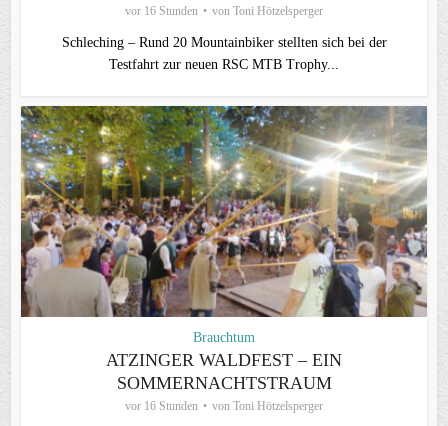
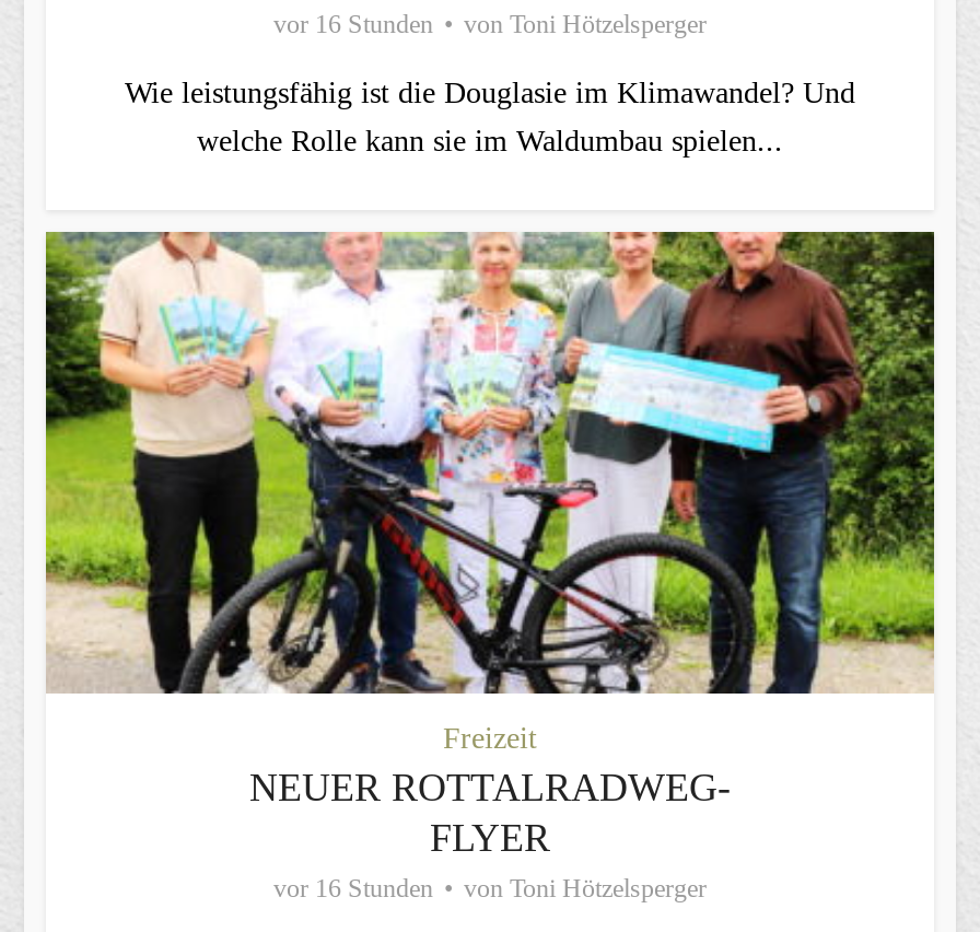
[61,35,386,50] Schleching – Rund 20 Mountainbiker stellten sich bei der -> [125,76,855,109] Wie leistungsfähig ist die Douglasie im Klimawandel? Und
[109,57,339,72] Testfahrt zur neuen RSC MTB Trophy... -> [197,124,783,157] welche Rolle kann sie im Waldumbau spielen...
[20,105,428,393] [image] | Brauchtum | ATZINGER WALDFEST – EIN | SOMMERNACHTSTRAUM -> [44,230,936,859] [image] | Freizeit | NEUER ROTTALRADWEG- | FLYER

